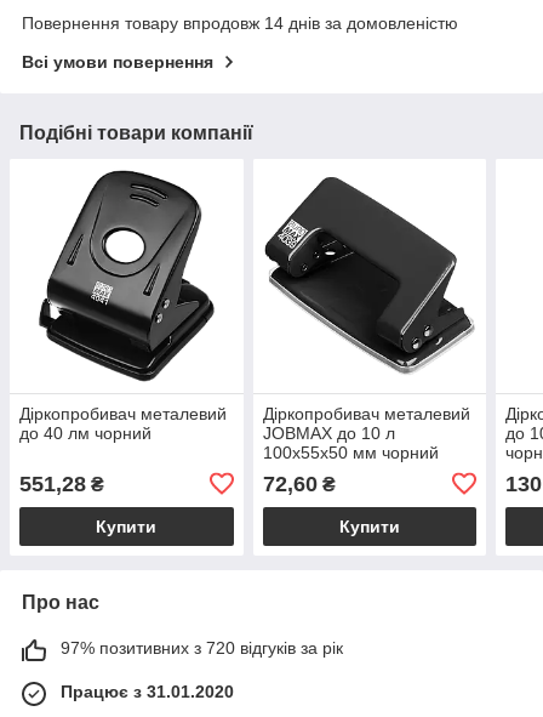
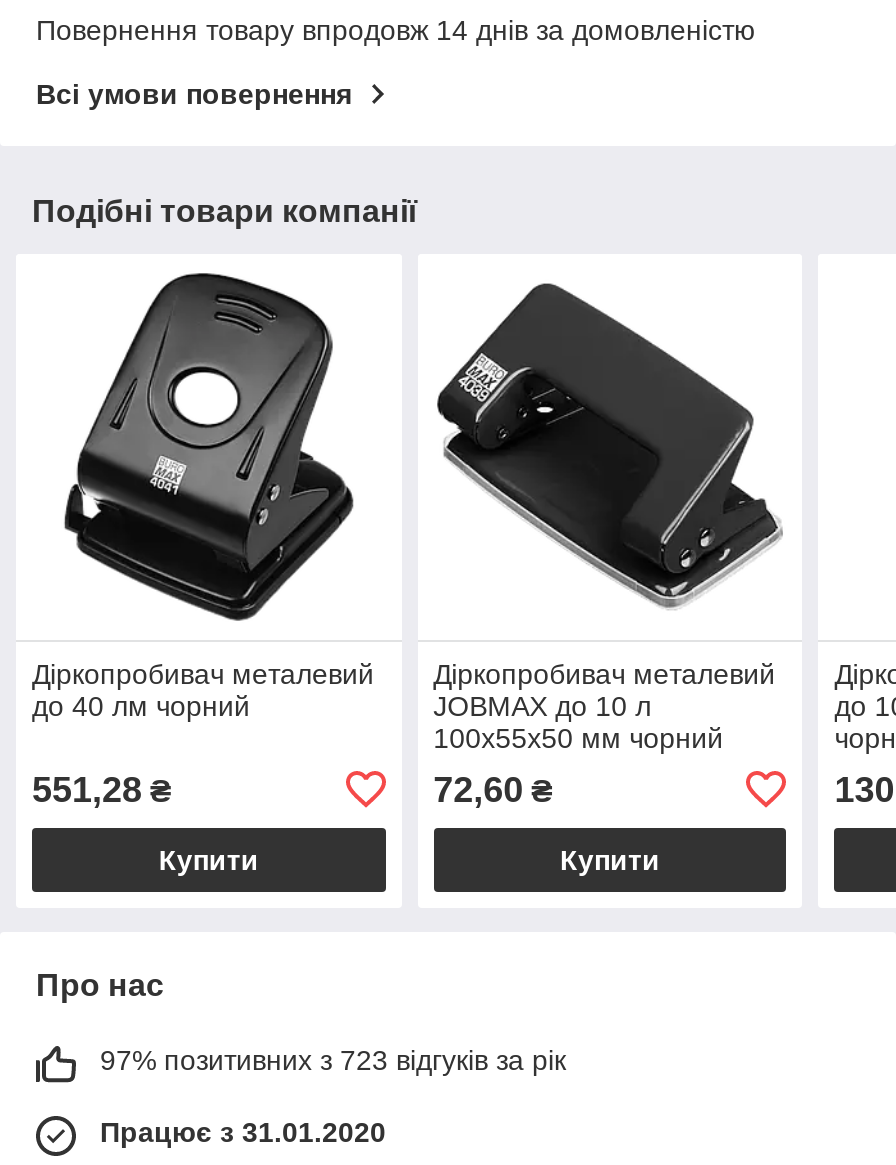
[61,638,343,657] 97% позитивних з 720 відгуків за рік -> [100,1044,566,1076] 97% позитивних з 723 відгуків за рік

